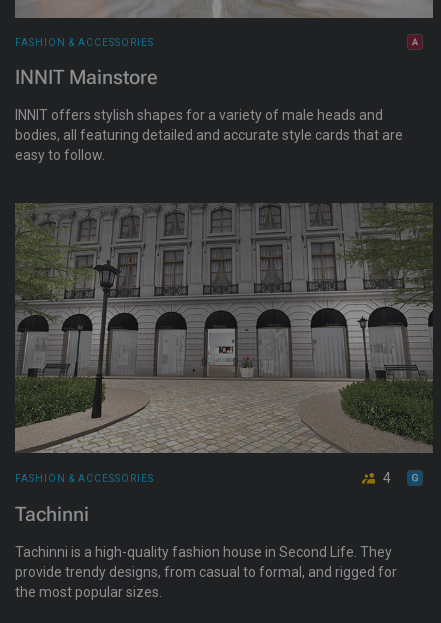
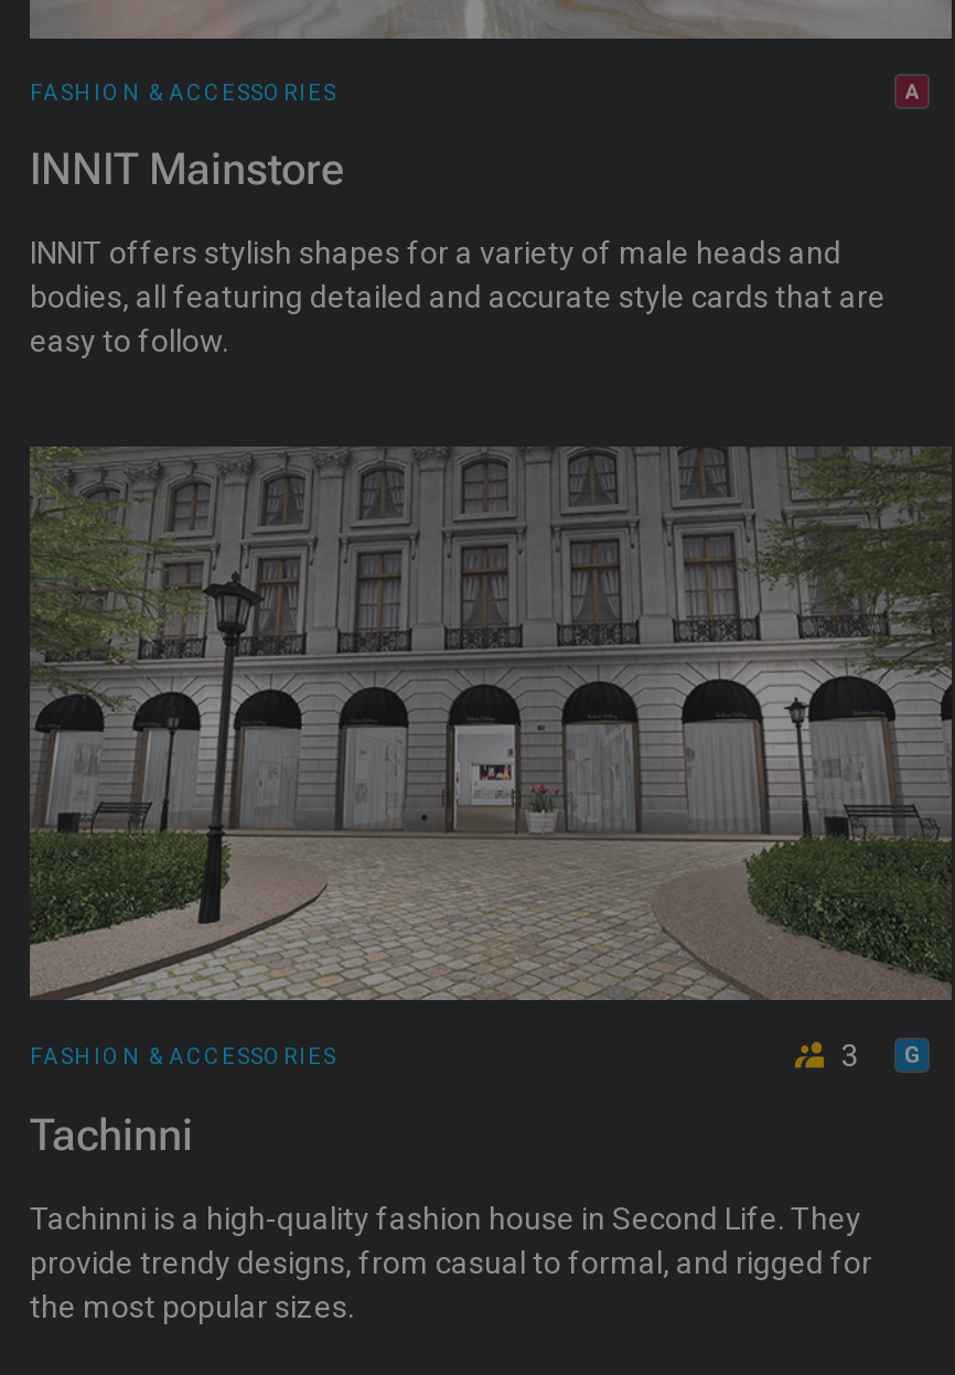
[383,470,391,486] 4 -> [841,1037,859,1072] 3

